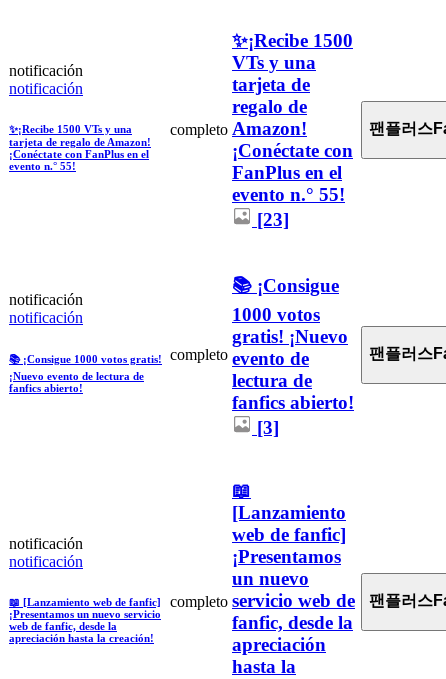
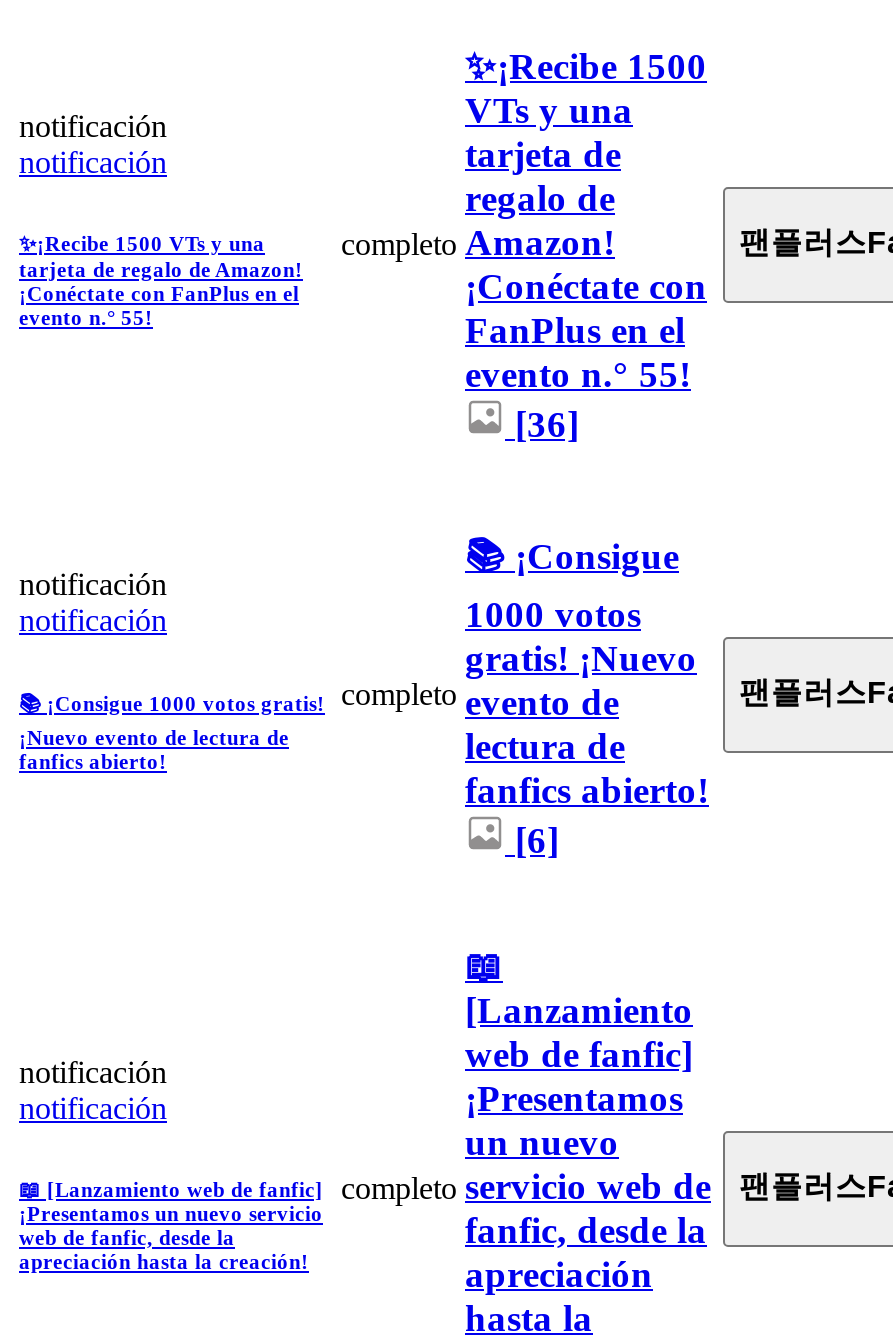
[257,209,289,230] [23] -> [515,402,579,444] [36]
[257,417,279,438] [3] -> [515,818,559,860] [6]

